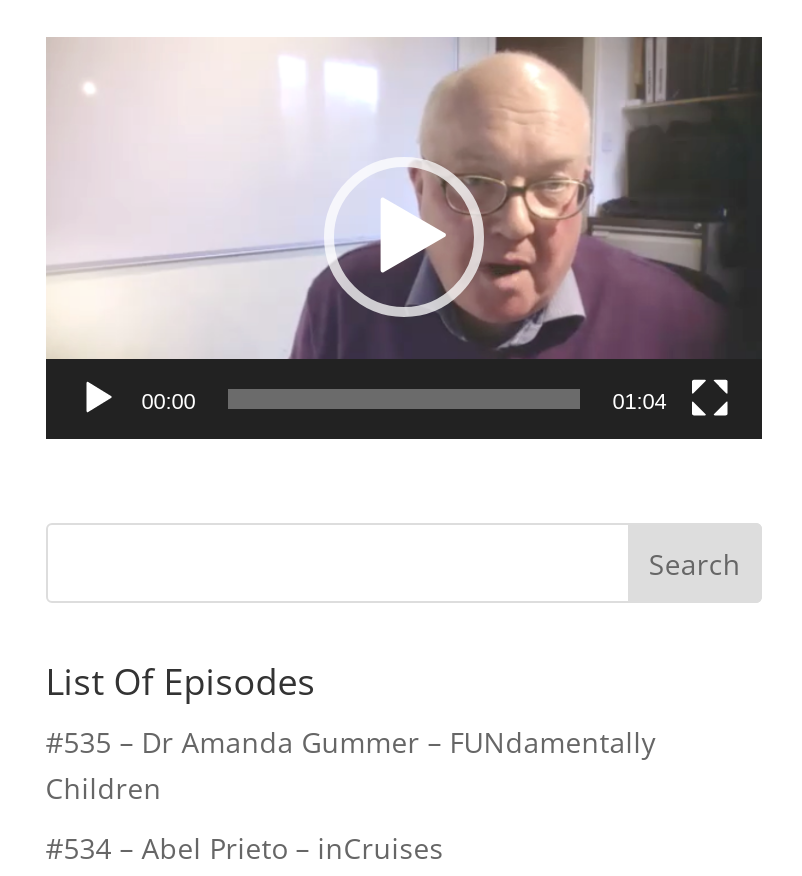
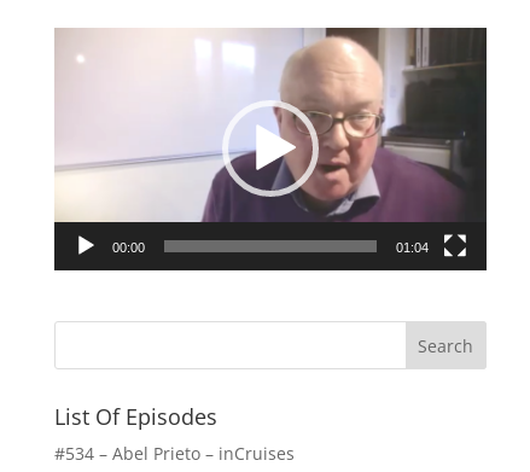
[46,723,656,807] #535 – Dr Amanda Gummer – FUNdamentally | Children -> none

